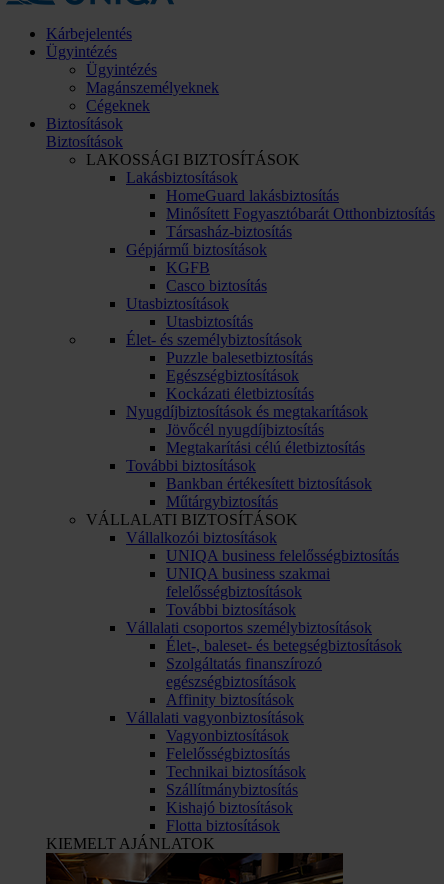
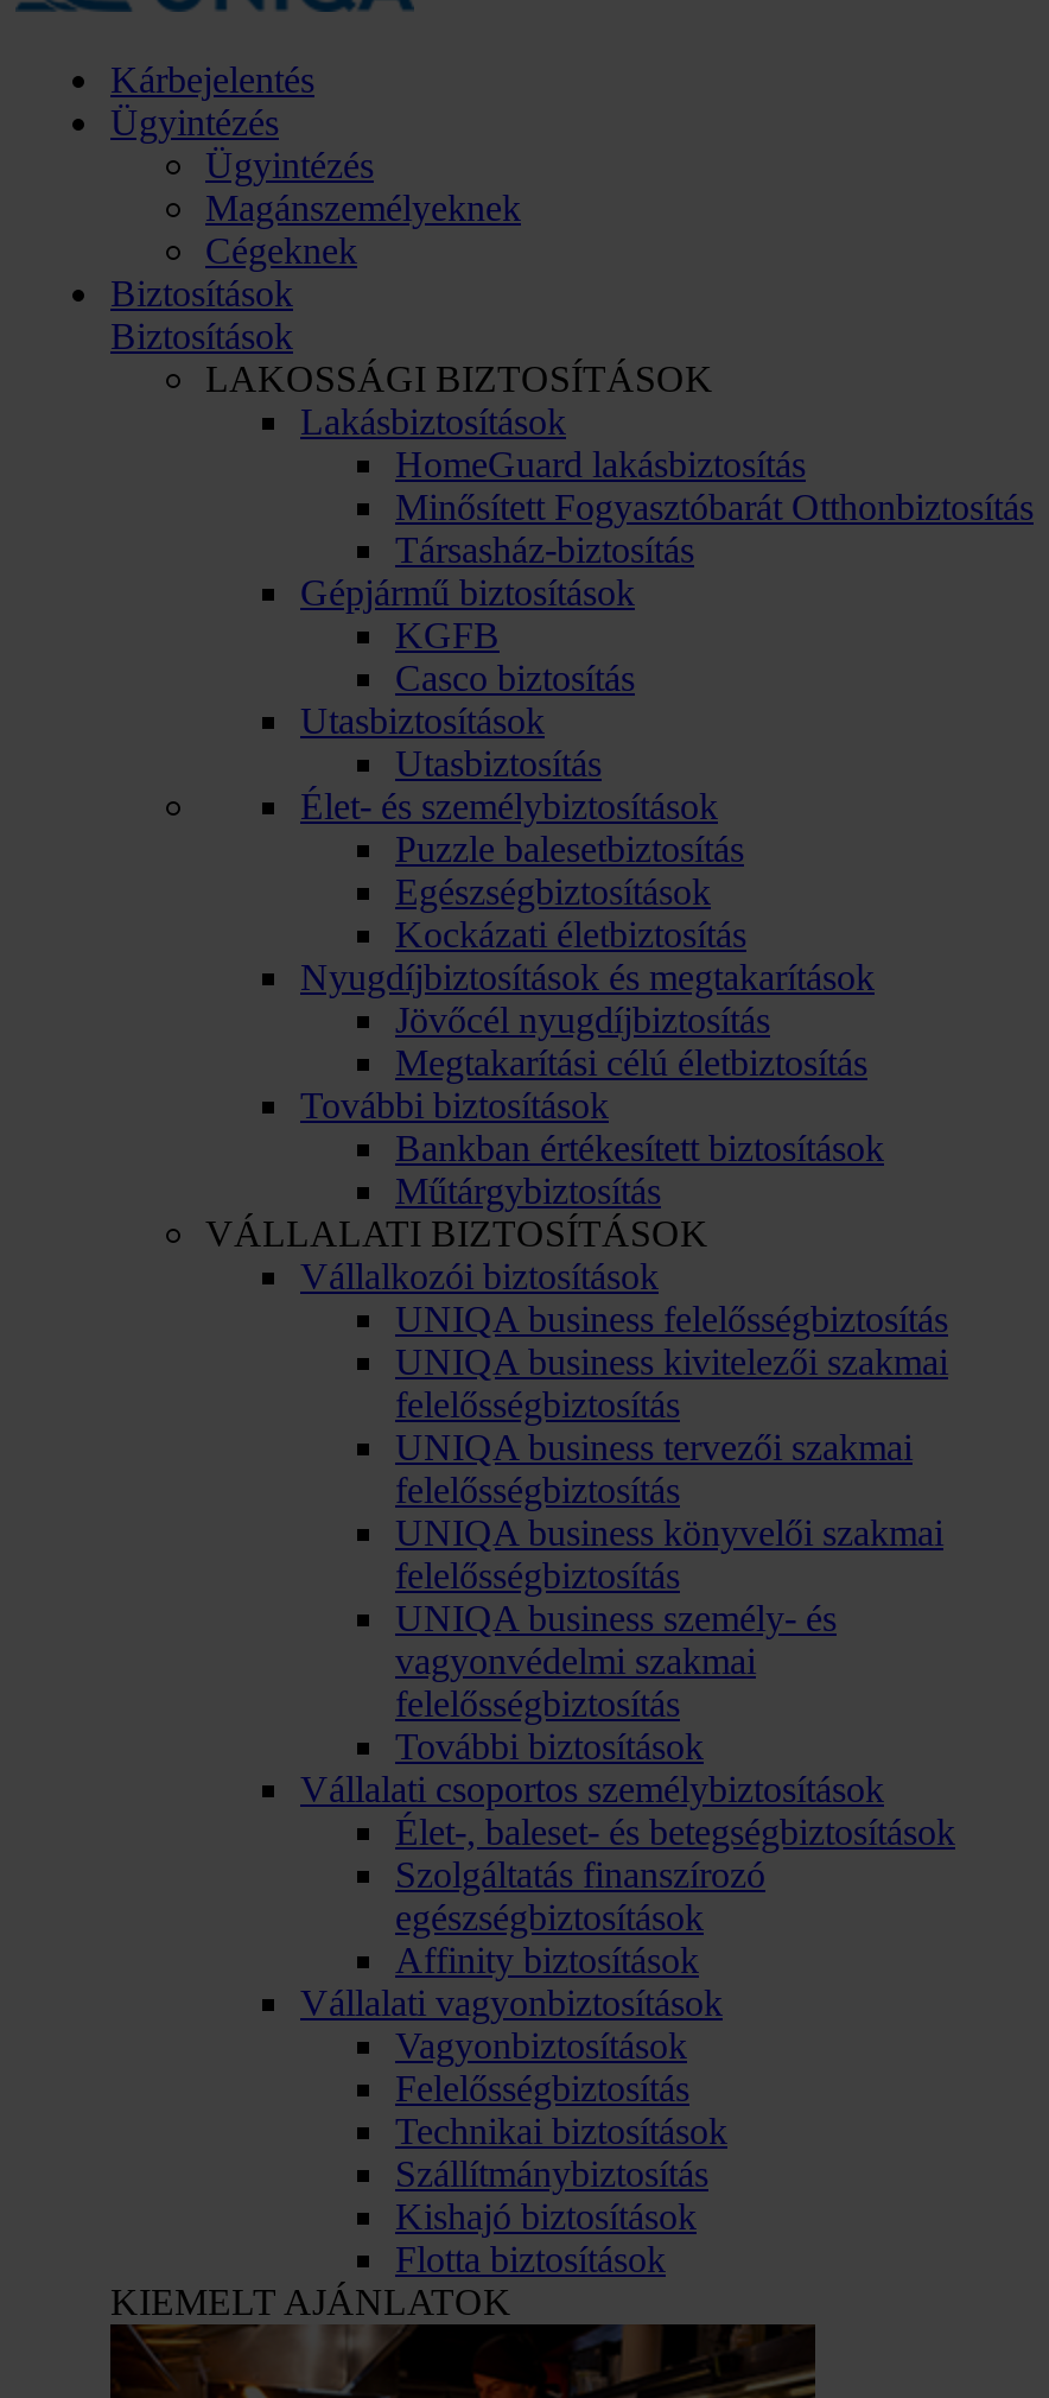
[166,565,330,600] UNIQA business szakmai | felelősségbiztosítások -> [395,1341,948,1723] UNIQA business kivitelezői szakmai | felelősségbiztosítás | UNIQA business tervezői szakmai | felelősségbiztosítás | UNIQA business könyvelői szakmai | felelősségbiztosítás | UNIQA business személy- és | vagyonvédelmi szakmai | felelősségbiztosítás

